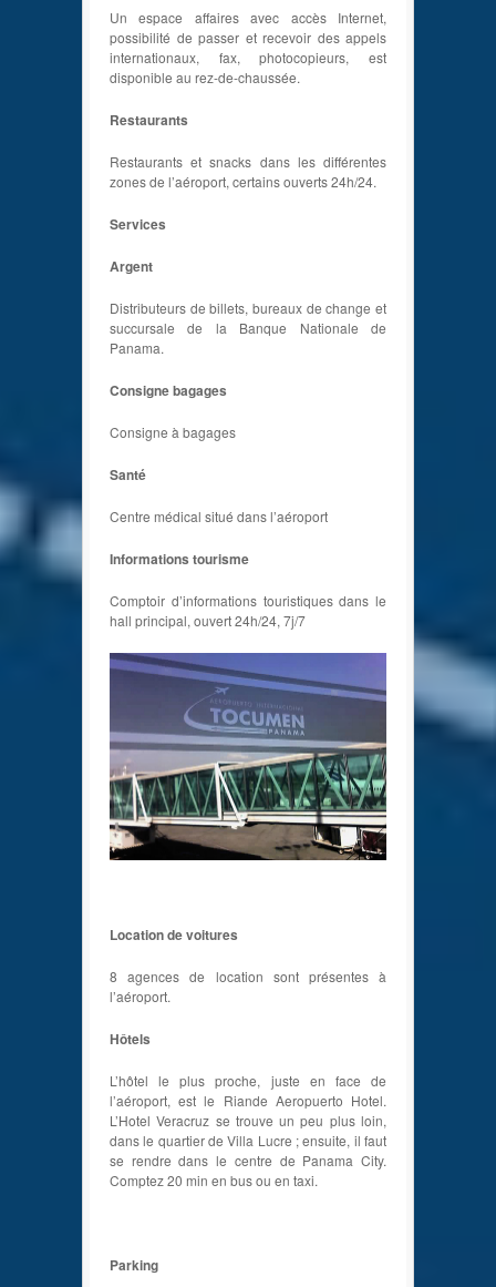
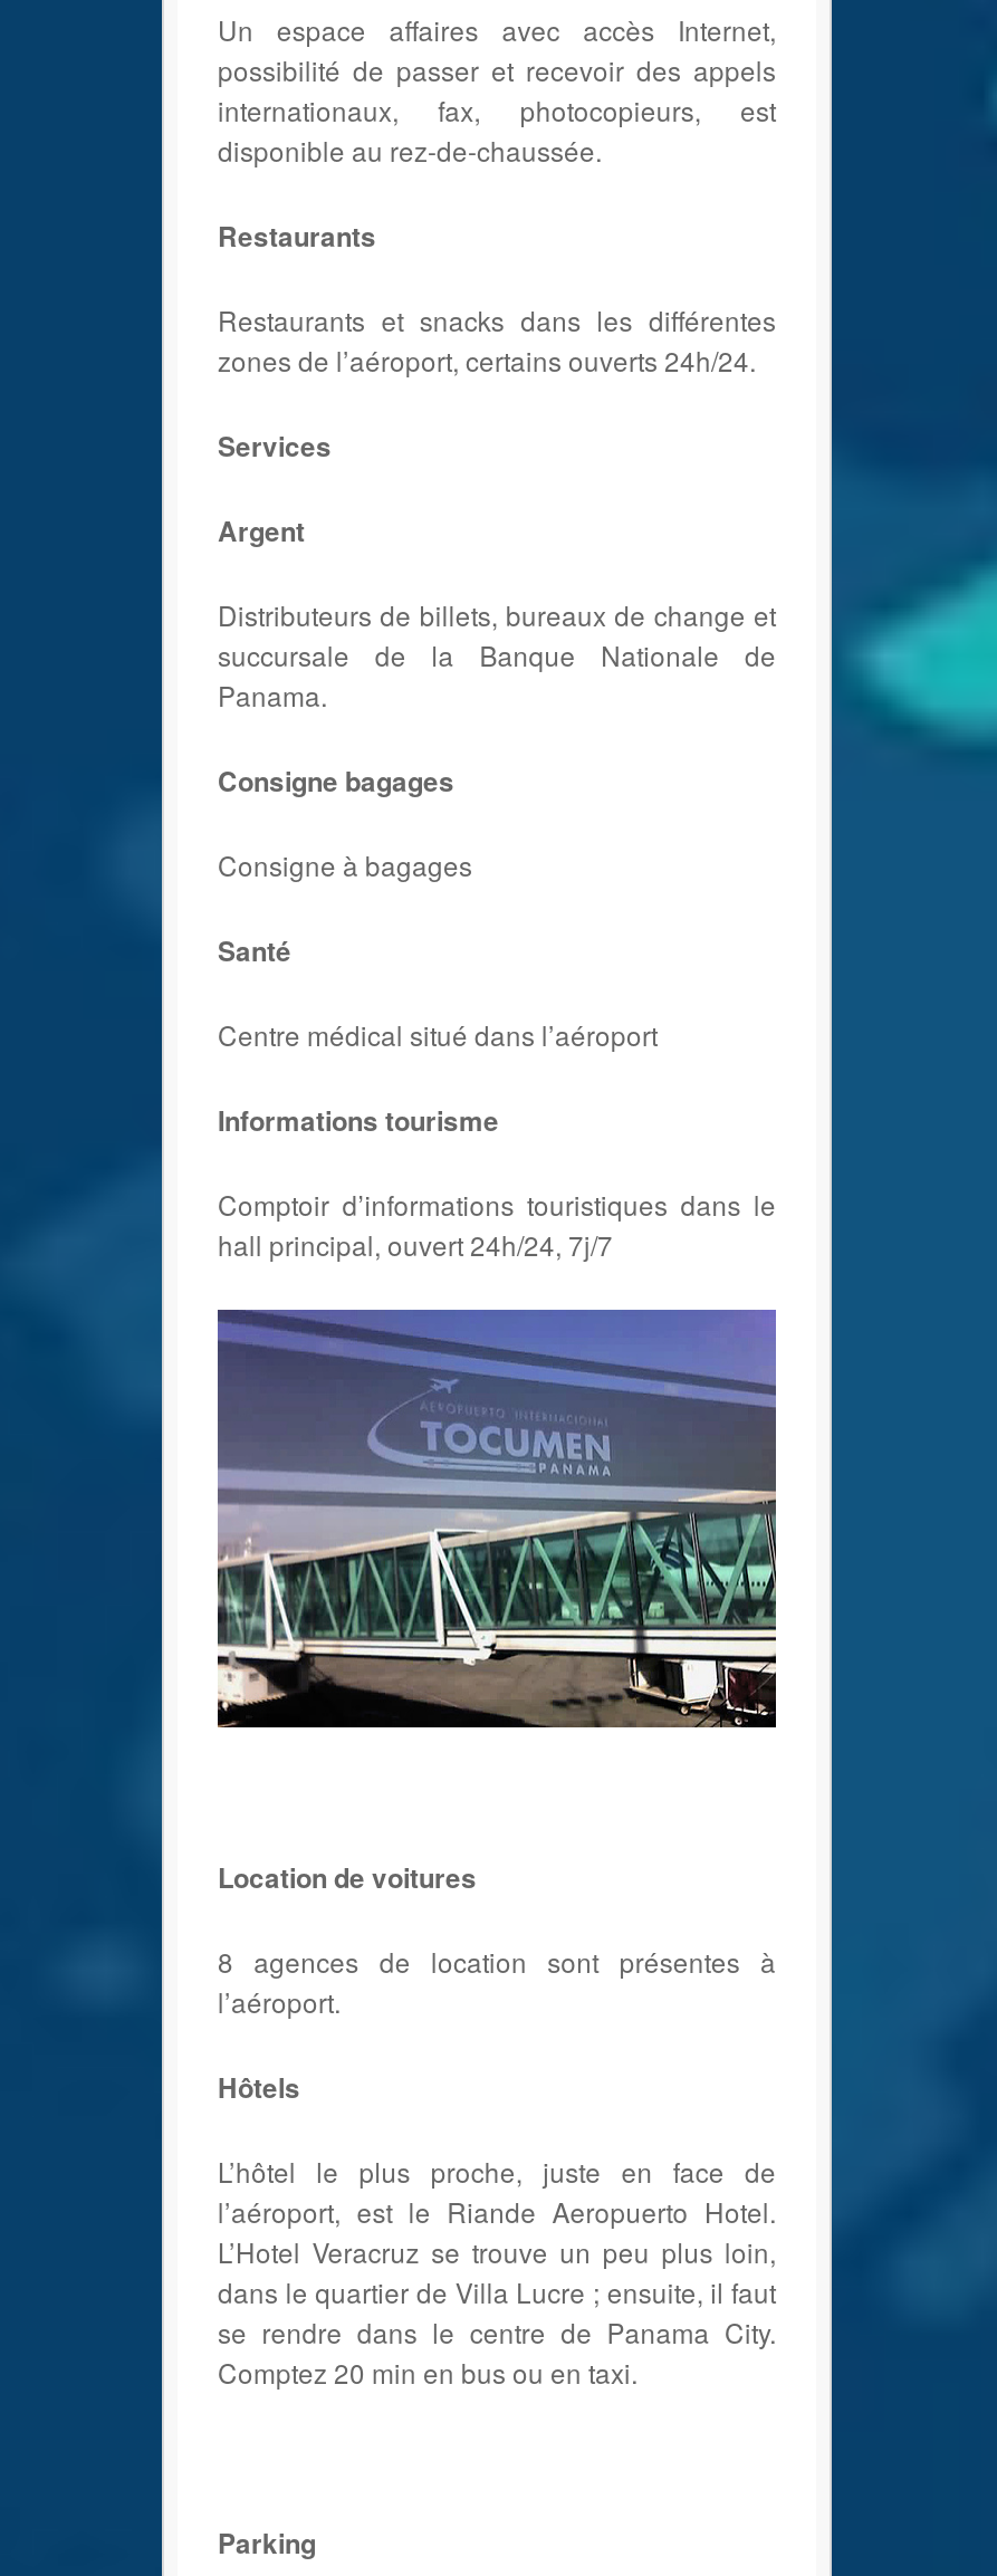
none -> [843,559,990,747] [image]
[3,480,83,580] [image] -> none
[414,630,493,764] [image] -> none

